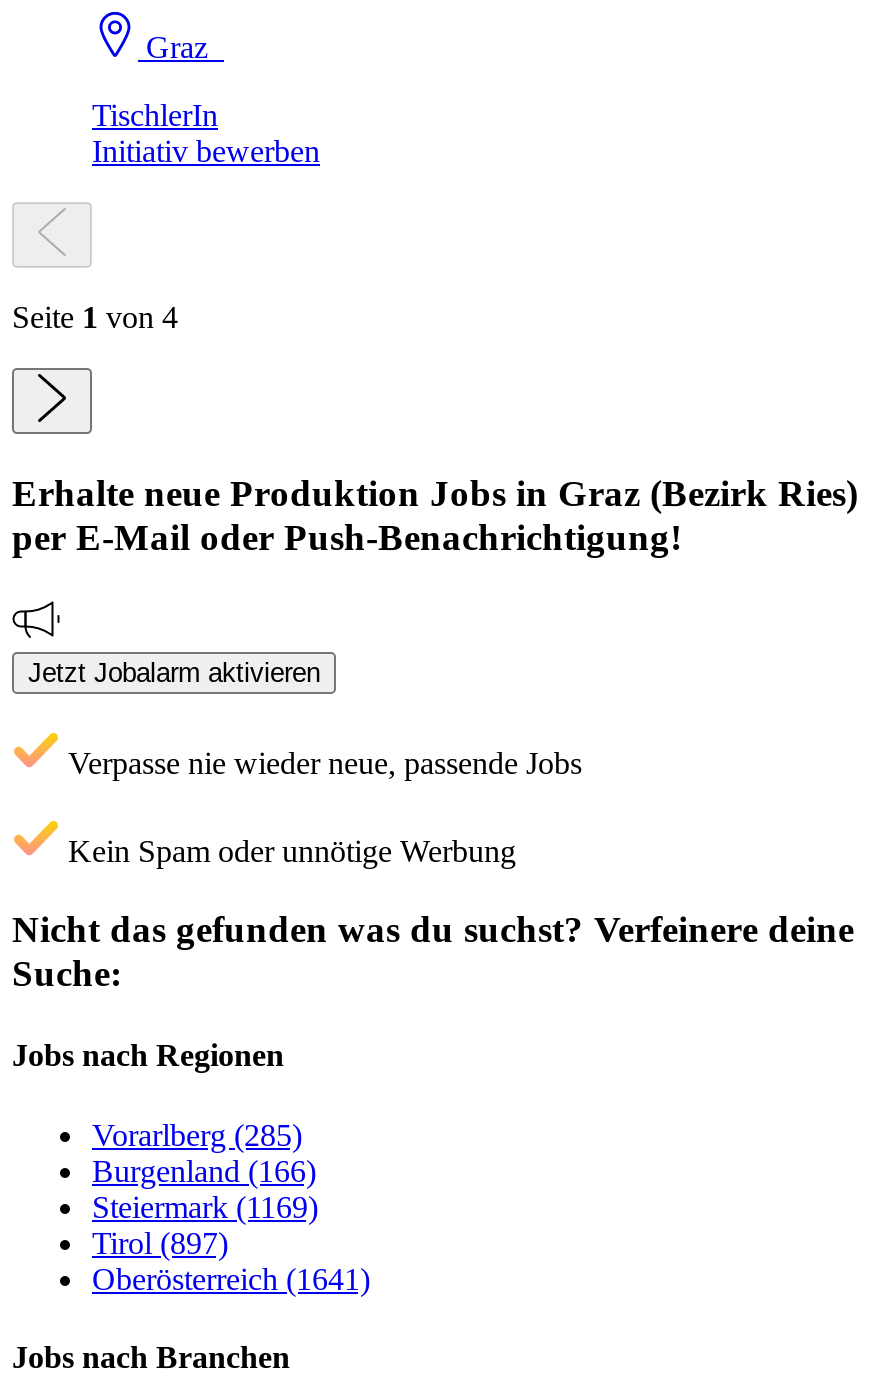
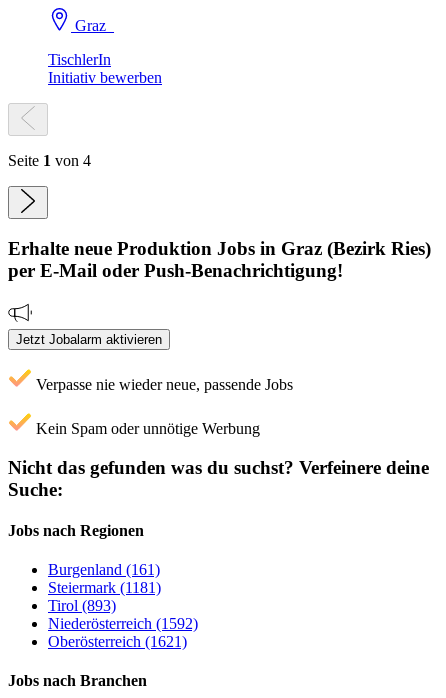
[92,1117,370,1295] Vorarlberg (285) | Burgenland (166) | Steiermark (1169) | Tirol (897) | Oberösterreich (1641) -> [48,561,198,650] Burgenland (161) | Steiermark (1181) | Tirol (893) | Niederösterreich (1592) | Oberösterreich (1621)

